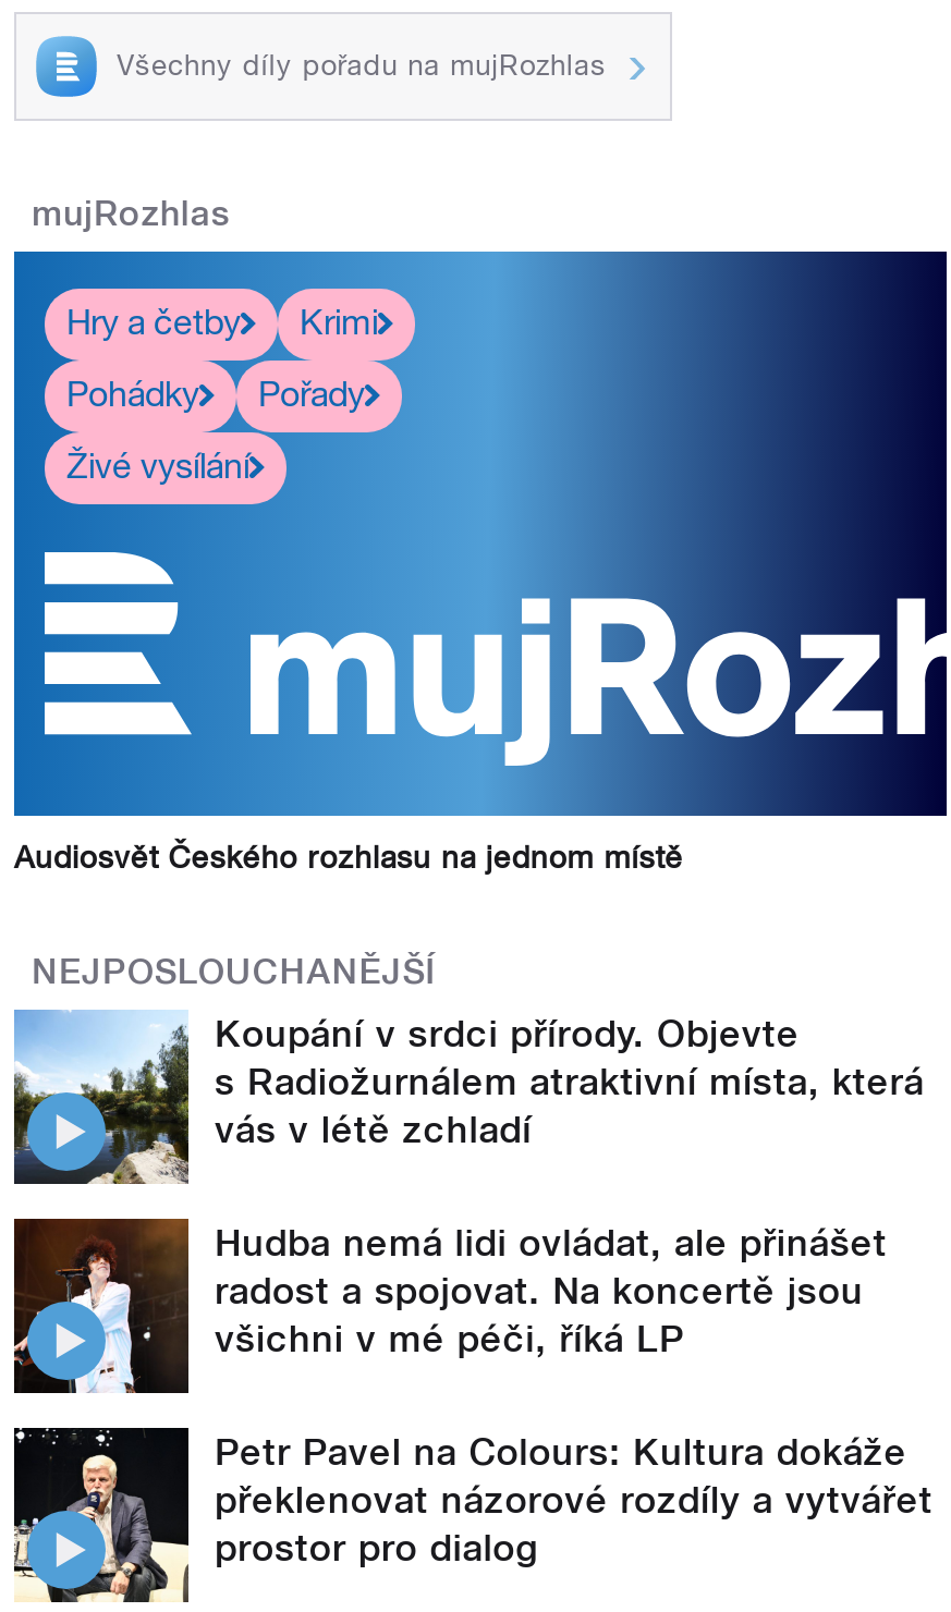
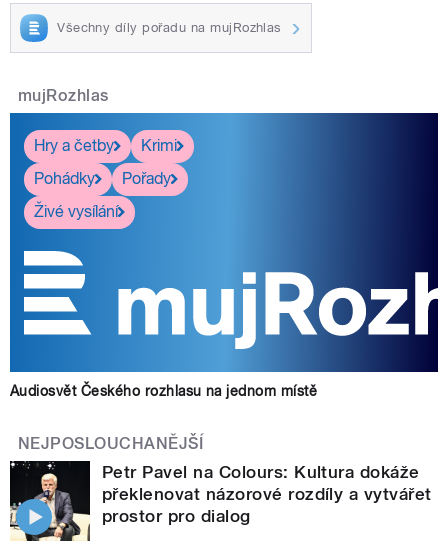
[12,1010,924,1360] [image] | Koupání v srdci přírody. Objevte | s Radiožurnálem atraktivní místa, která | vás v létě zchladí | Hudba nemá lidi ovládat, ale přinášet | radost a spojovat. Na koncertě jsou | všichni v mé péči, říká LP -> none
[12,1217,191,1395] [image] -> none

